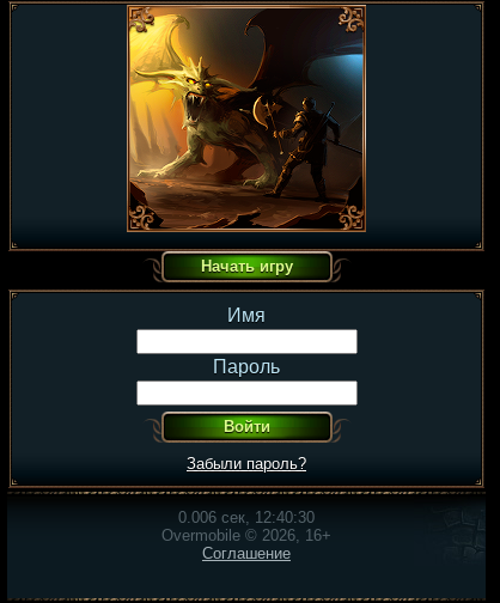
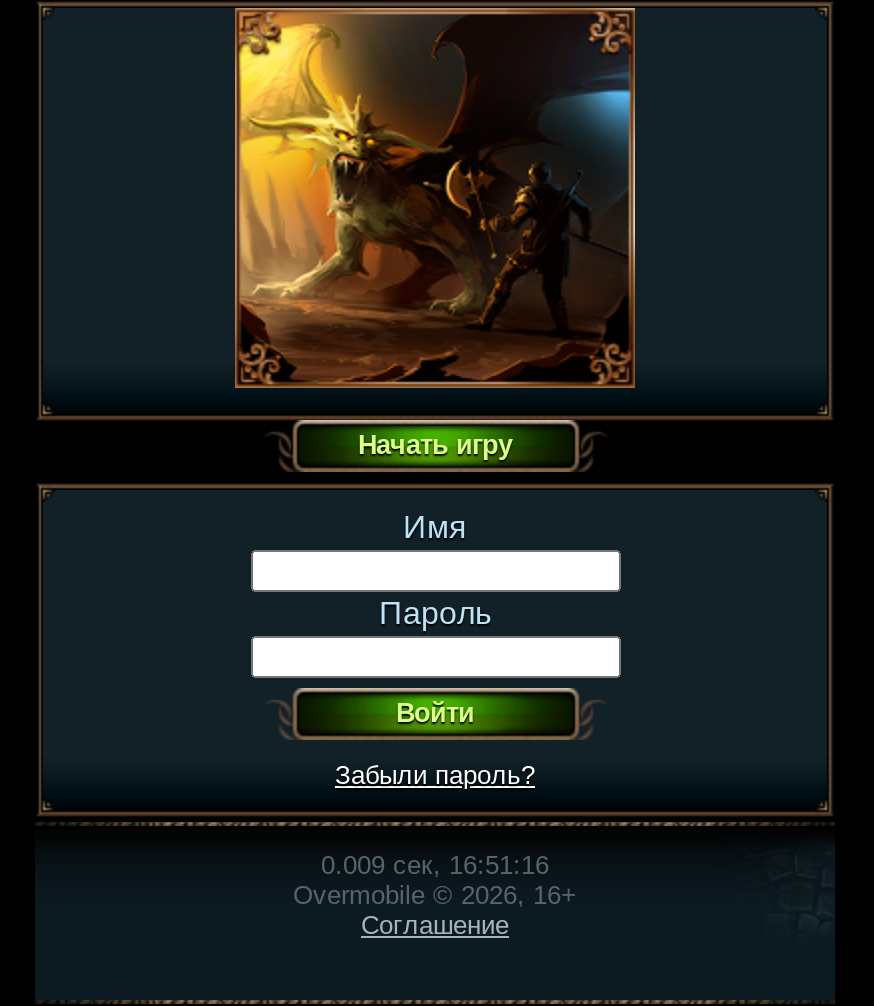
[178,508,315,526] 0.006 сек, 12:40:30 -> [321,849,549,879] 0.009 сек, 16:51:16

